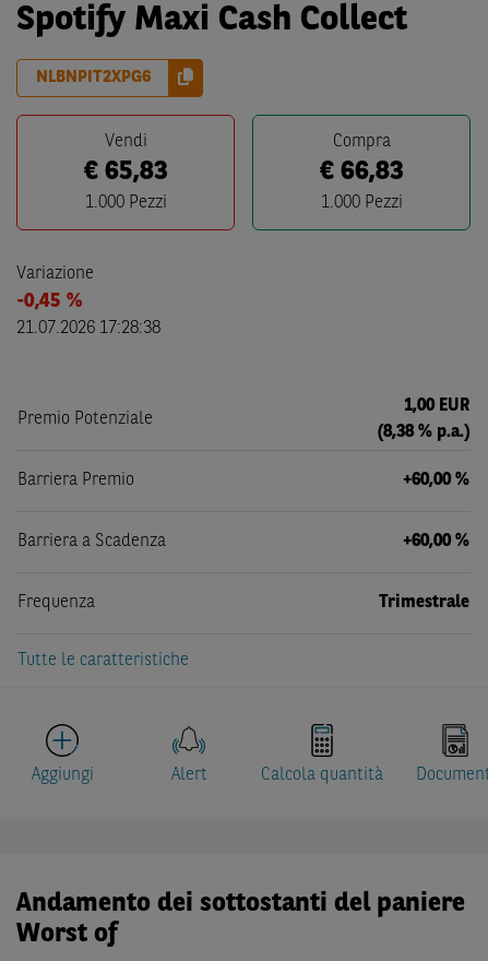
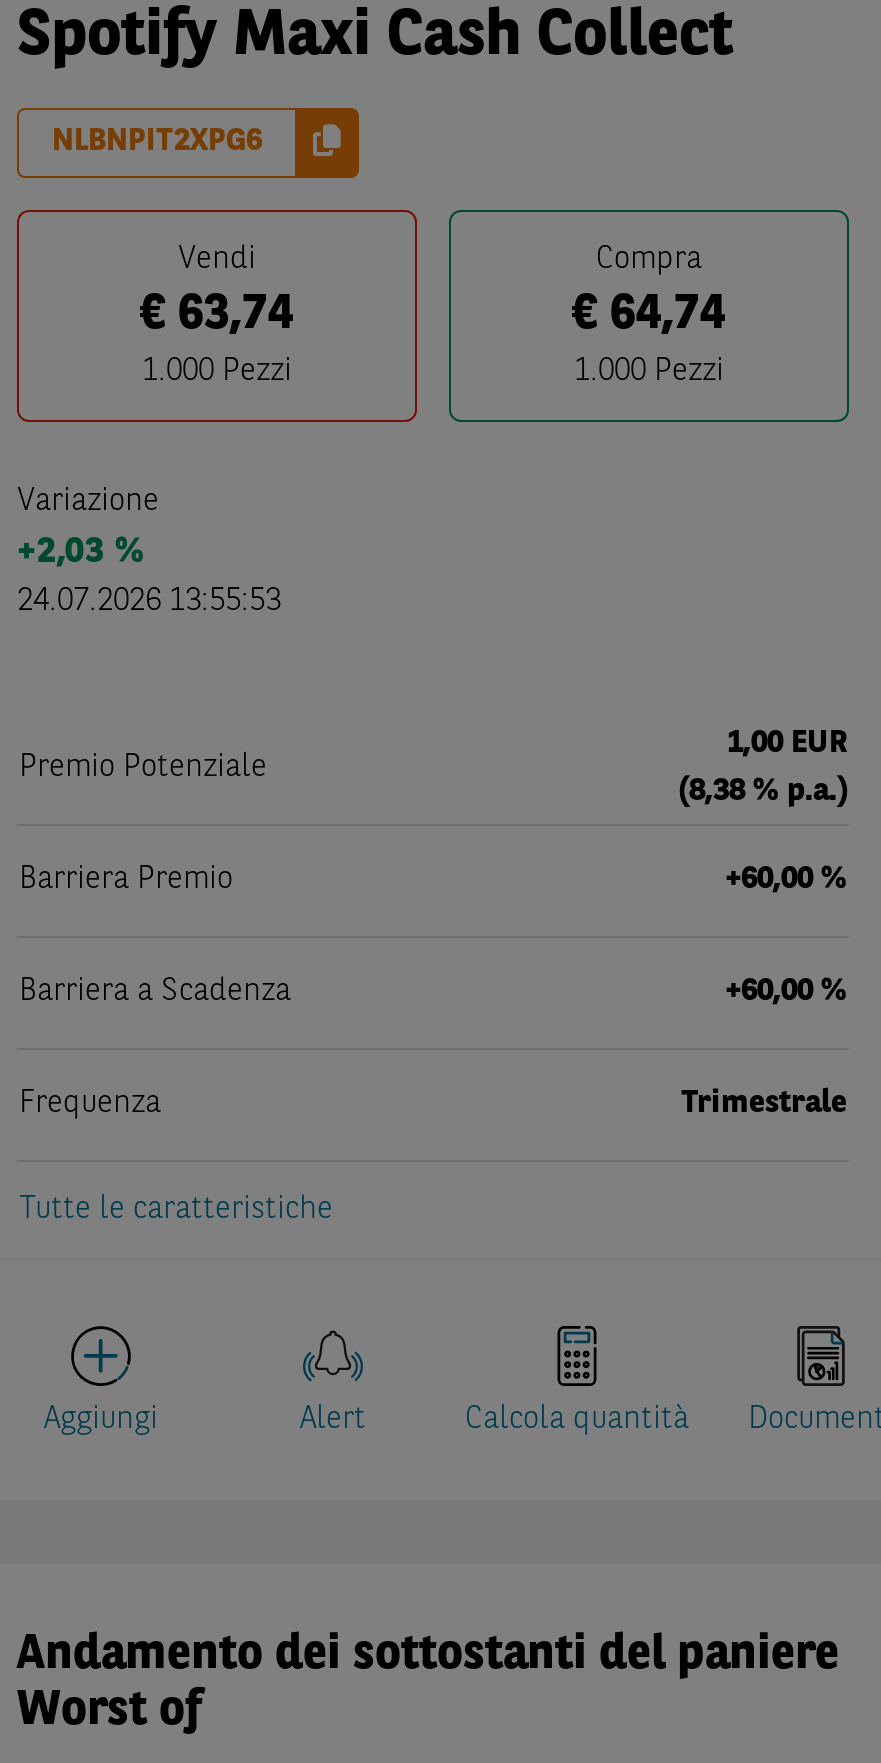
[84,159,168,186] € 65,83 -> [140,292,294,340] € 63,74
[319,159,403,186] € 66,83 -> [572,292,726,340] € 64,74
[16,292,82,311] -0,45 % -> [17,534,143,570] +2,03 %
[16,320,160,337] 21.07.2026 17:28:38 -> [17,586,281,618] 24.07.2026 13:55:53

